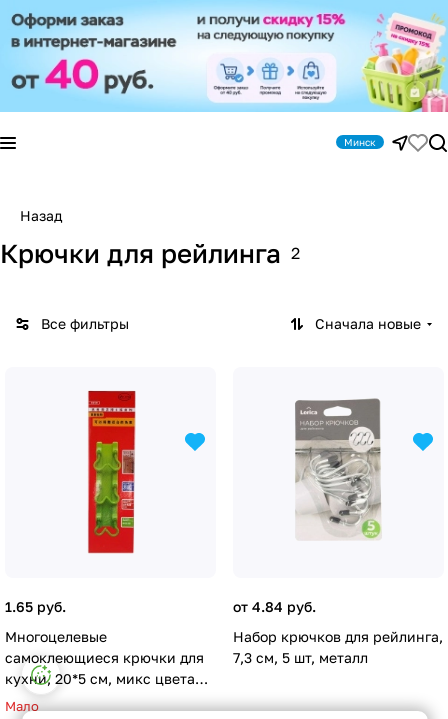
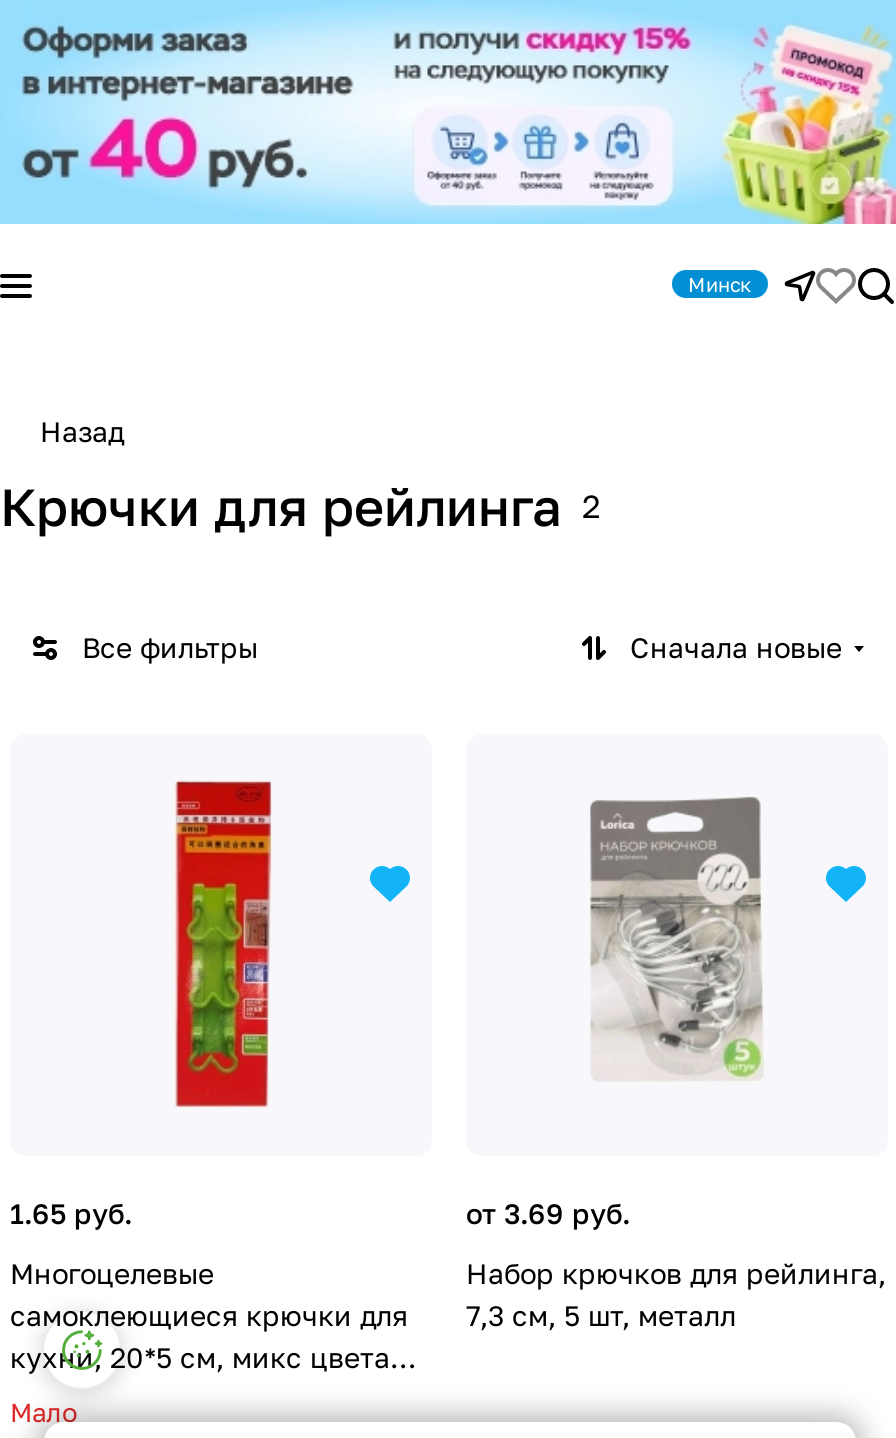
[233,598,316,615] от 4.84 руб. -> [466,1196,630,1230] от 3.69 руб.

